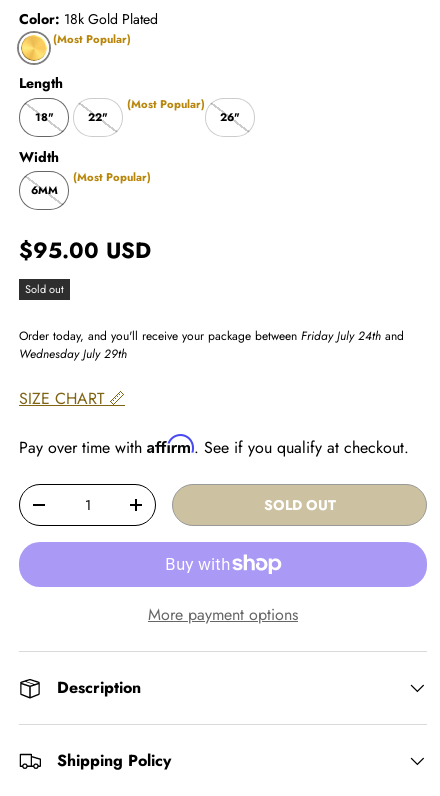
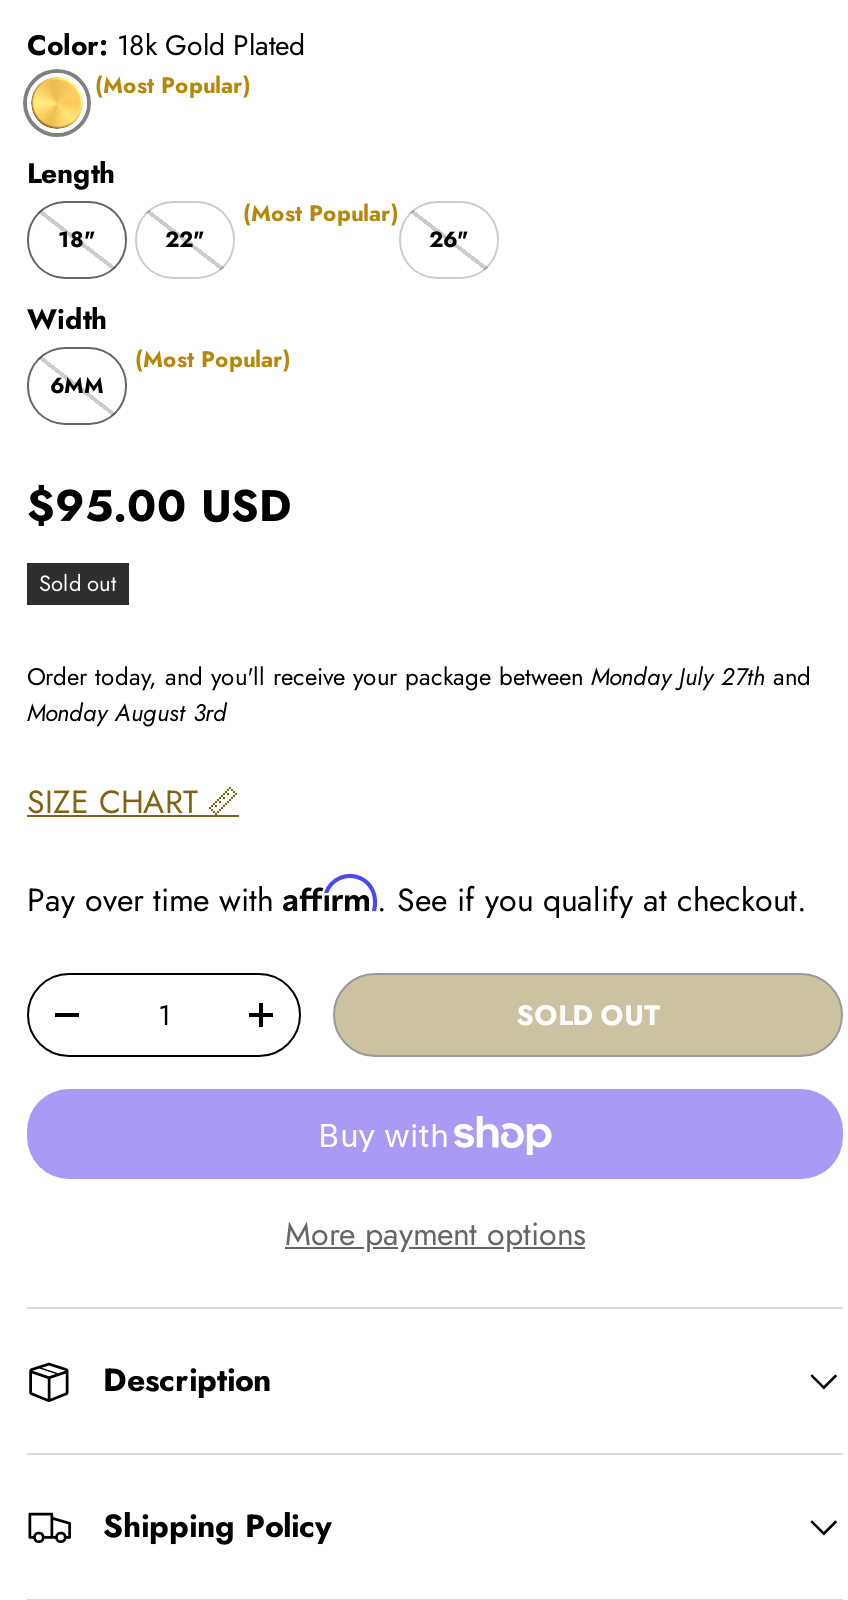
[19,327,404,363] Order today, and you'll receive your package between Friday July 24th and | Wednesday July 29th -> [27,660,811,732] Order today, and you'll receive your package between Monday July 27th and | Monday August 3rd

